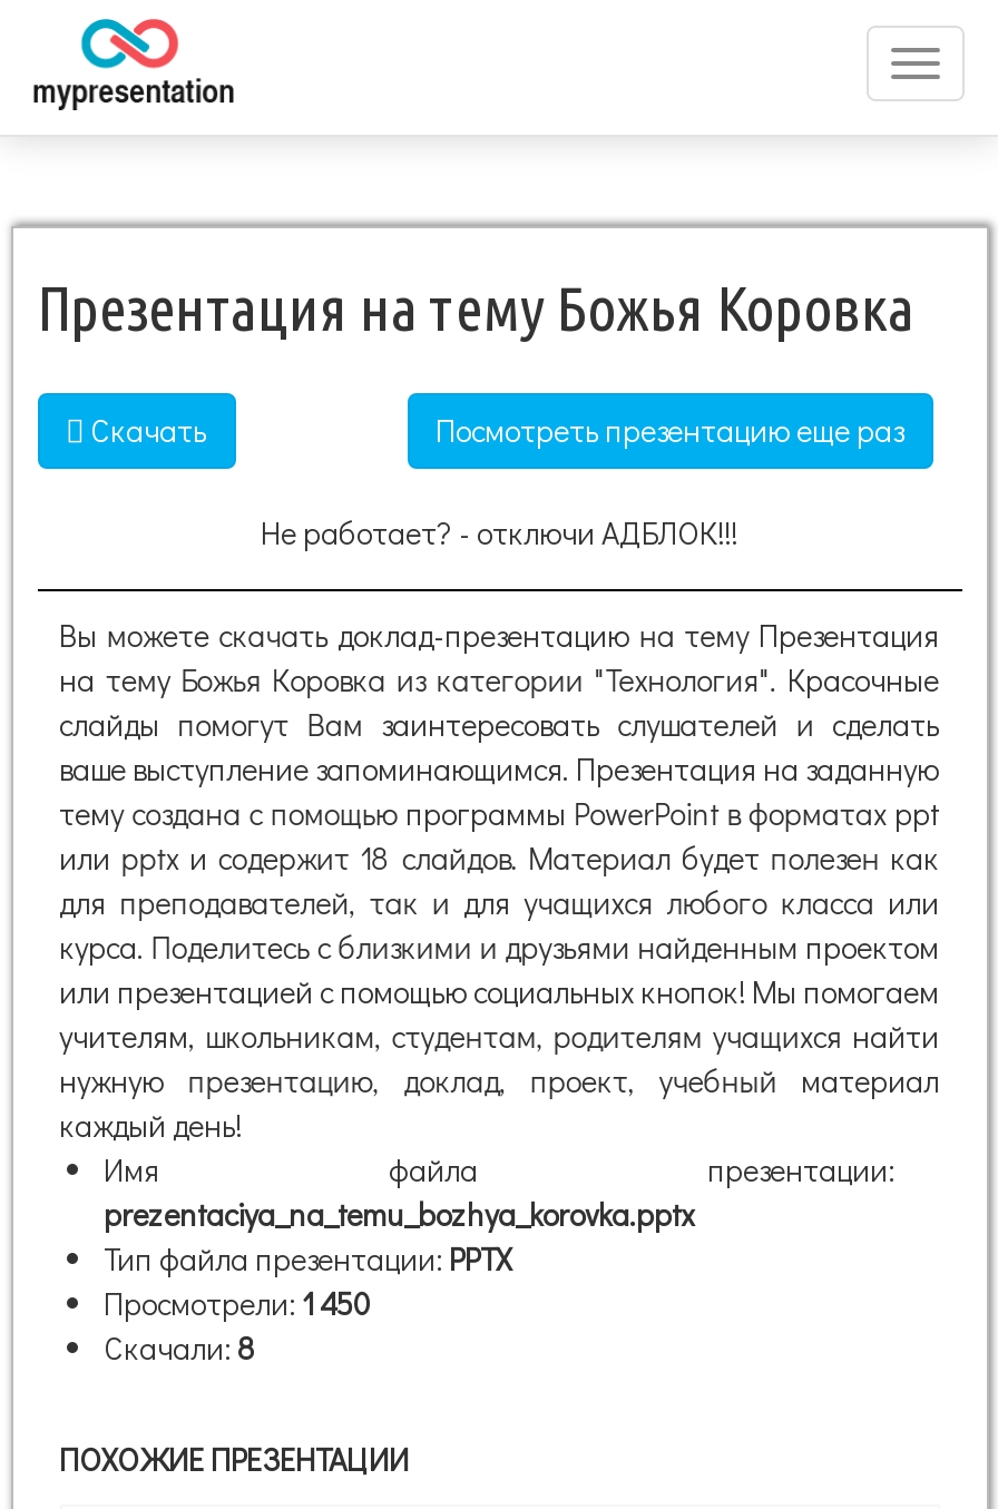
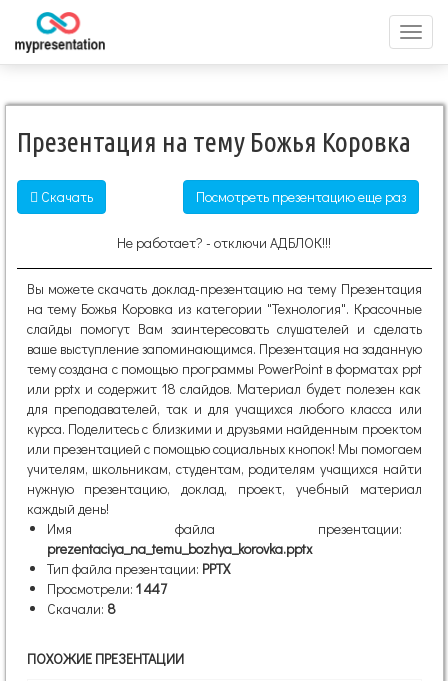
[104,1282,371,1324] Просмотрели: 1 450 -> [46,579,166,598] Просмотрели: 1 447

